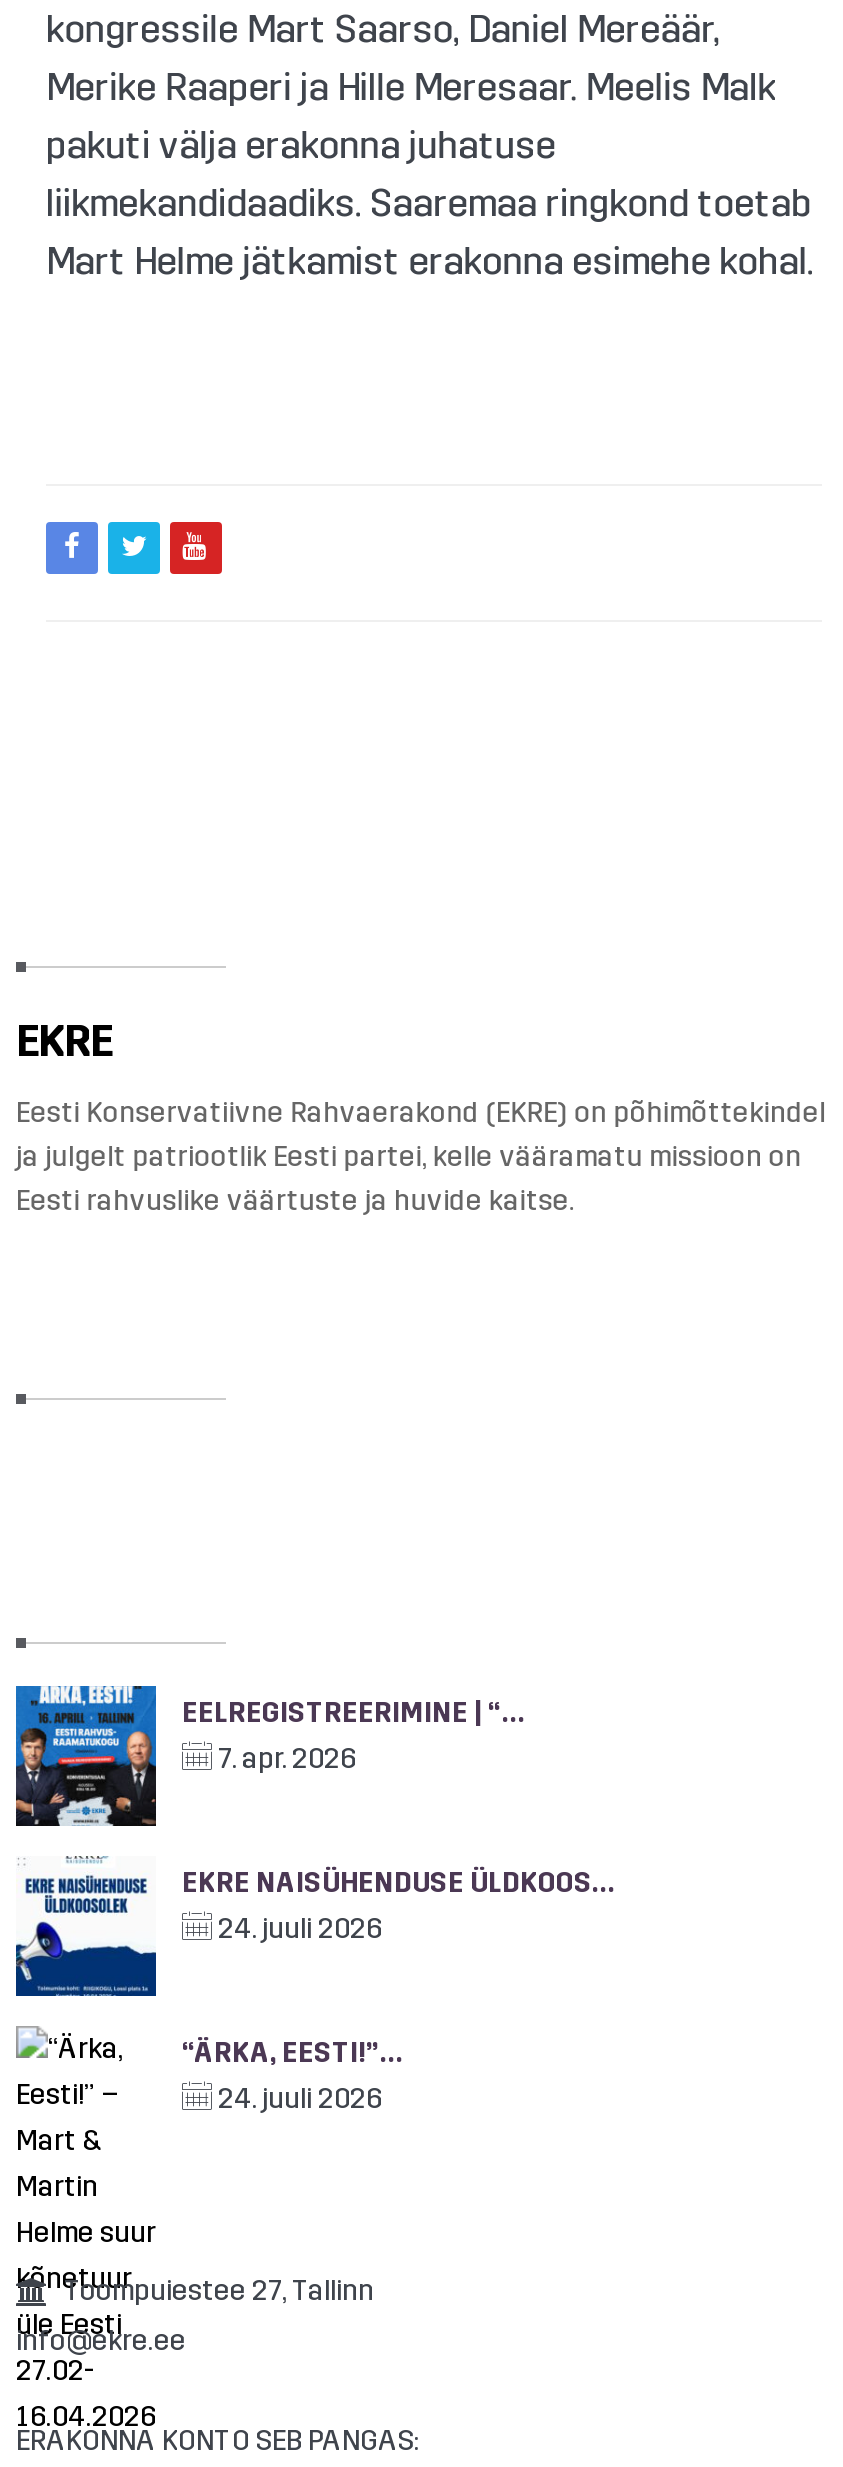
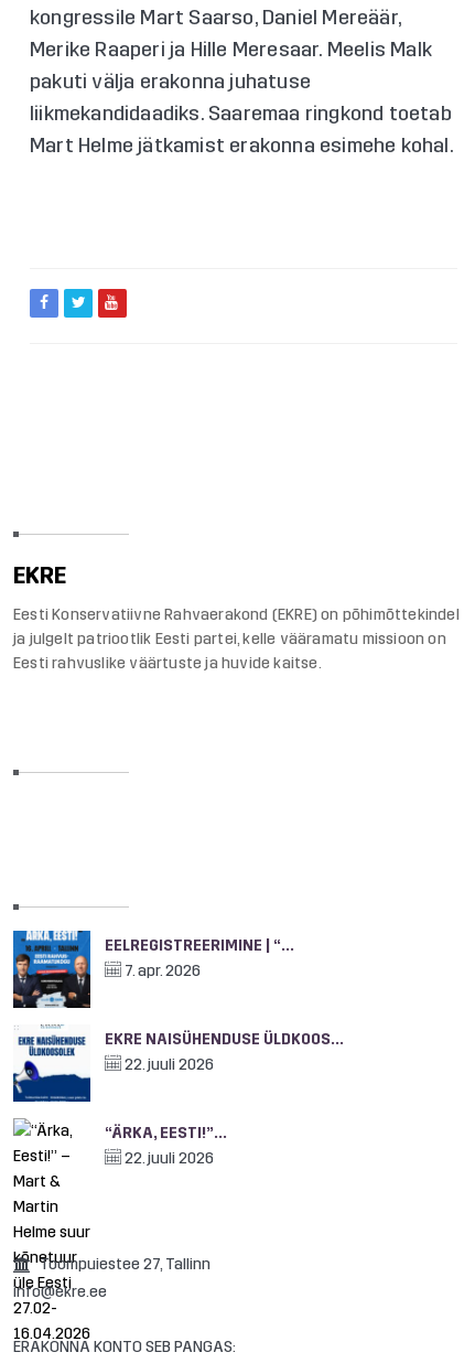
[212,1913,382,1947] 24. juuli 2026 -> [121,1056,214,1074] 22. juuli 2026
[212,2083,382,2117] 24. juuli 2026 -> [121,1149,214,1168] 22. juuli 2026

